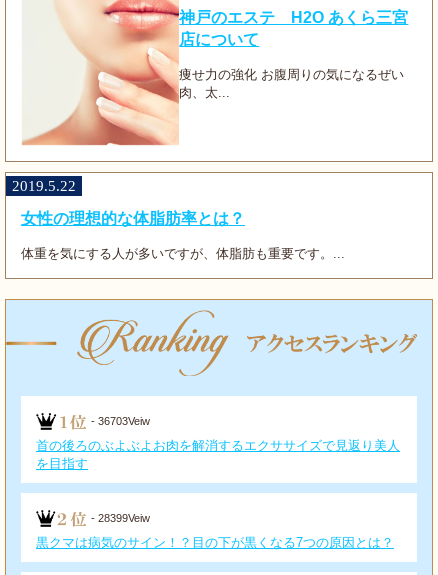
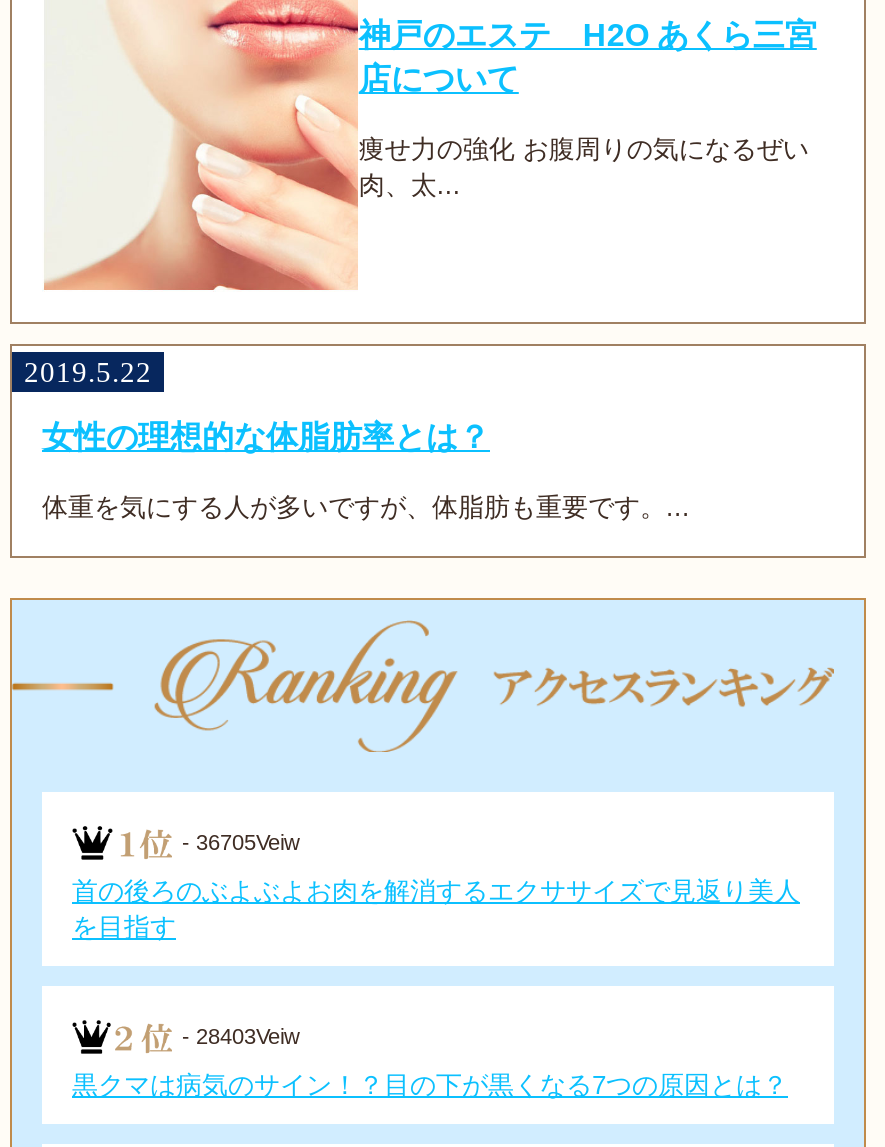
[91,415,150,427] - 36703Veiw -> [182,830,300,854] - 36705Veiw
[91,512,150,524] - 28399Veiw -> [182,1024,300,1048] - 28403Veiw

